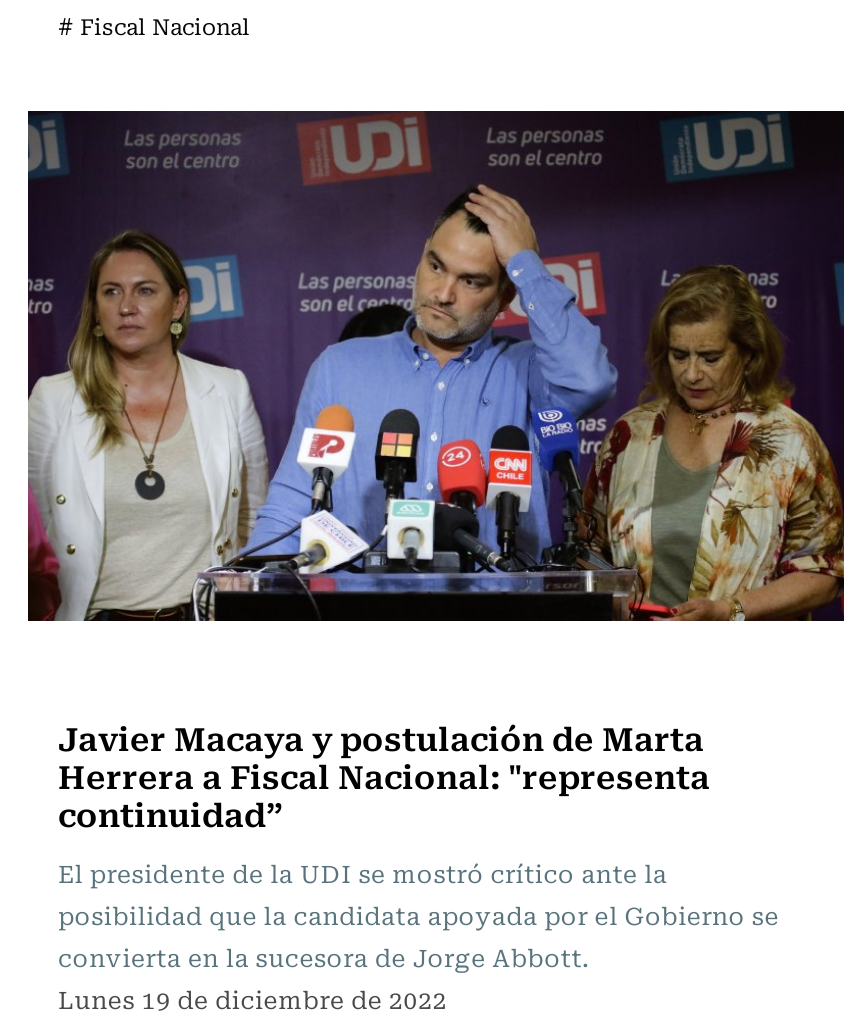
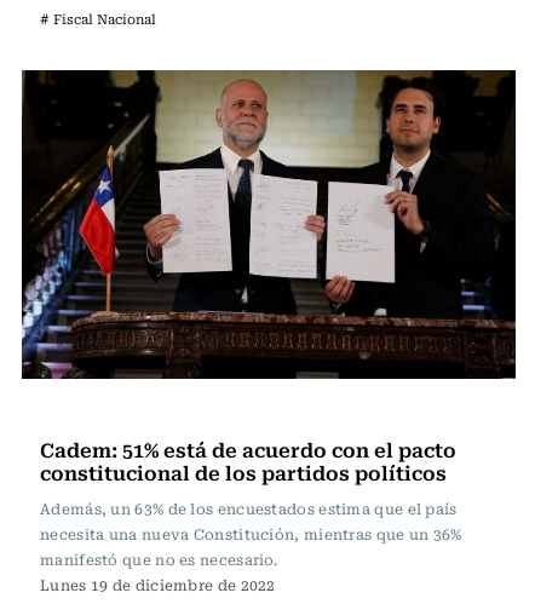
[26,111,846,623] [image] -> [21,70,517,380] [image]
[58,711,779,975] Javier Macaya y postulación de Marta | Herrera a Fiscal Nacional: "representa | continuidad” | El presidente de la UDI se mostró crítico ante la | posibilidad que la candidata apoyada por el Gobierno se | convierta en la sucesora de Jorge Abbott. -> [40,433,462,570] Cadem: 51% está de acuerdo con el pacto | constitucional de los partidos políticos | Además, un 63% de los encuestados estima que el país | necesita una nueva Constitución, mientras que un 36% | manifestó que no es necesario.

